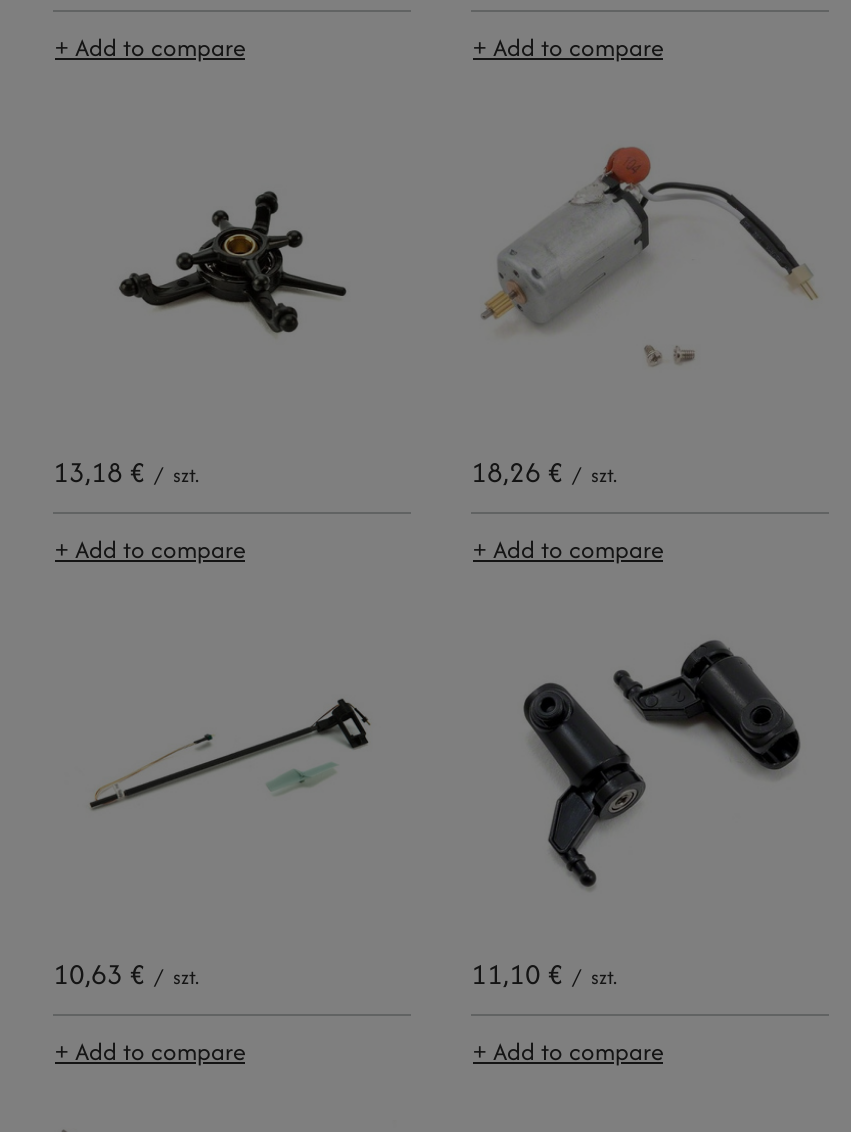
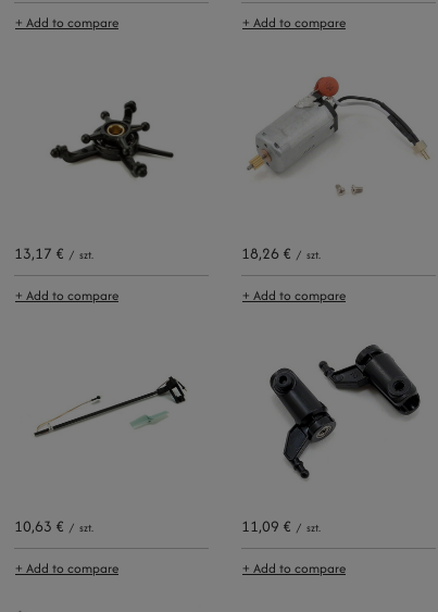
[53,452,199,492] 13,18 € / szt. -> [14,242,93,264] 13,17 € / szt.
[471,954,617,994] 11,10 € / szt. -> [241,515,321,537] 11,09 € / szt.

